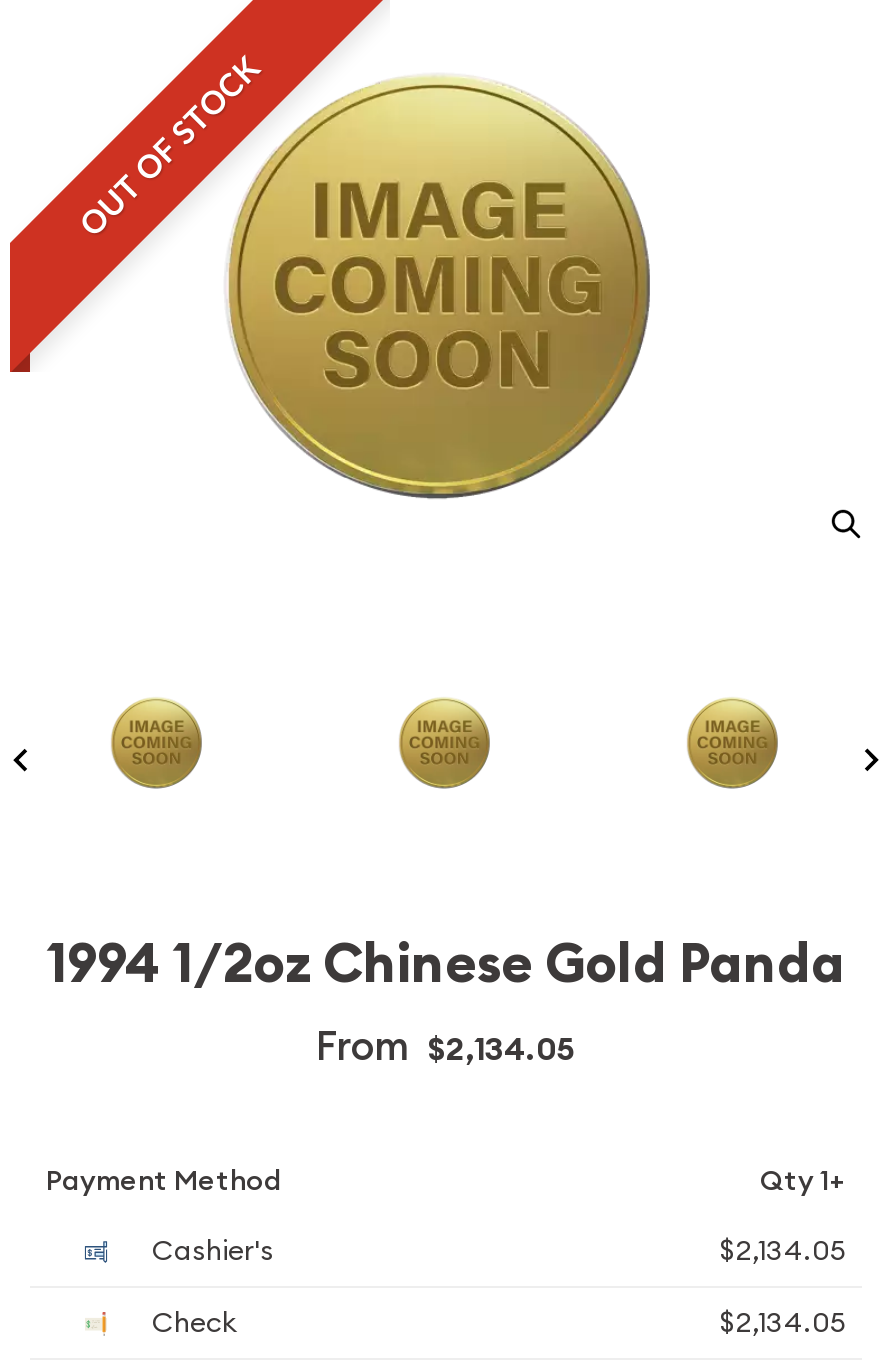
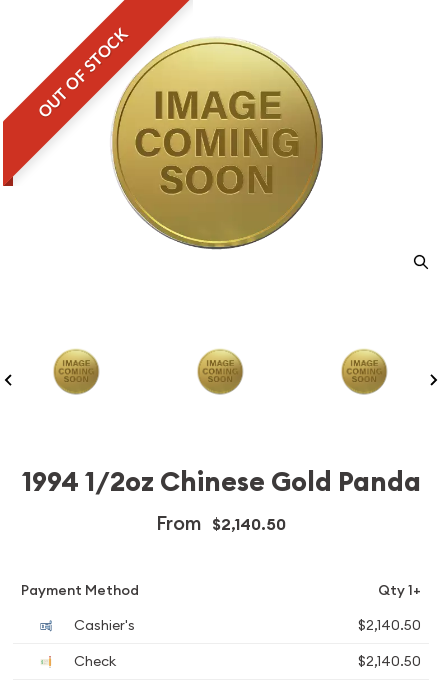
[316,1020,576,1072] From $2,134.05 -> [156,510,286,536] From $2,140.50
[720,1232,846,1268] $2,134.05 -> [358,616,421,634] $2,140.50
[720,1304,846,1340] $2,134.05 -> [358,652,421,670] $2,140.50

